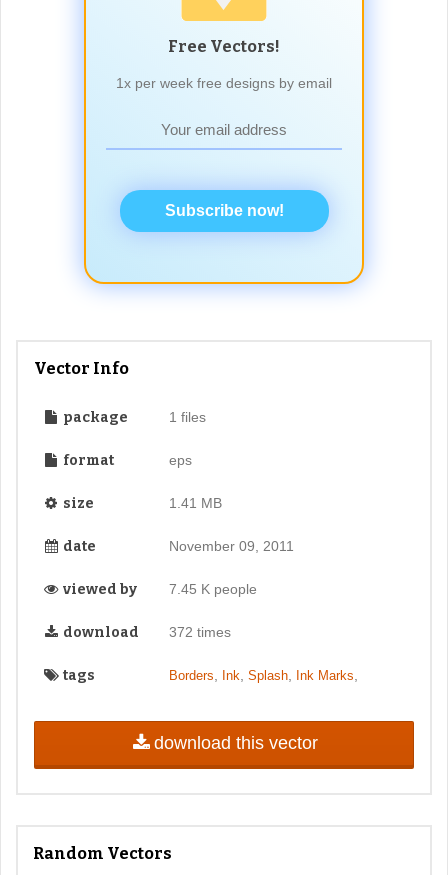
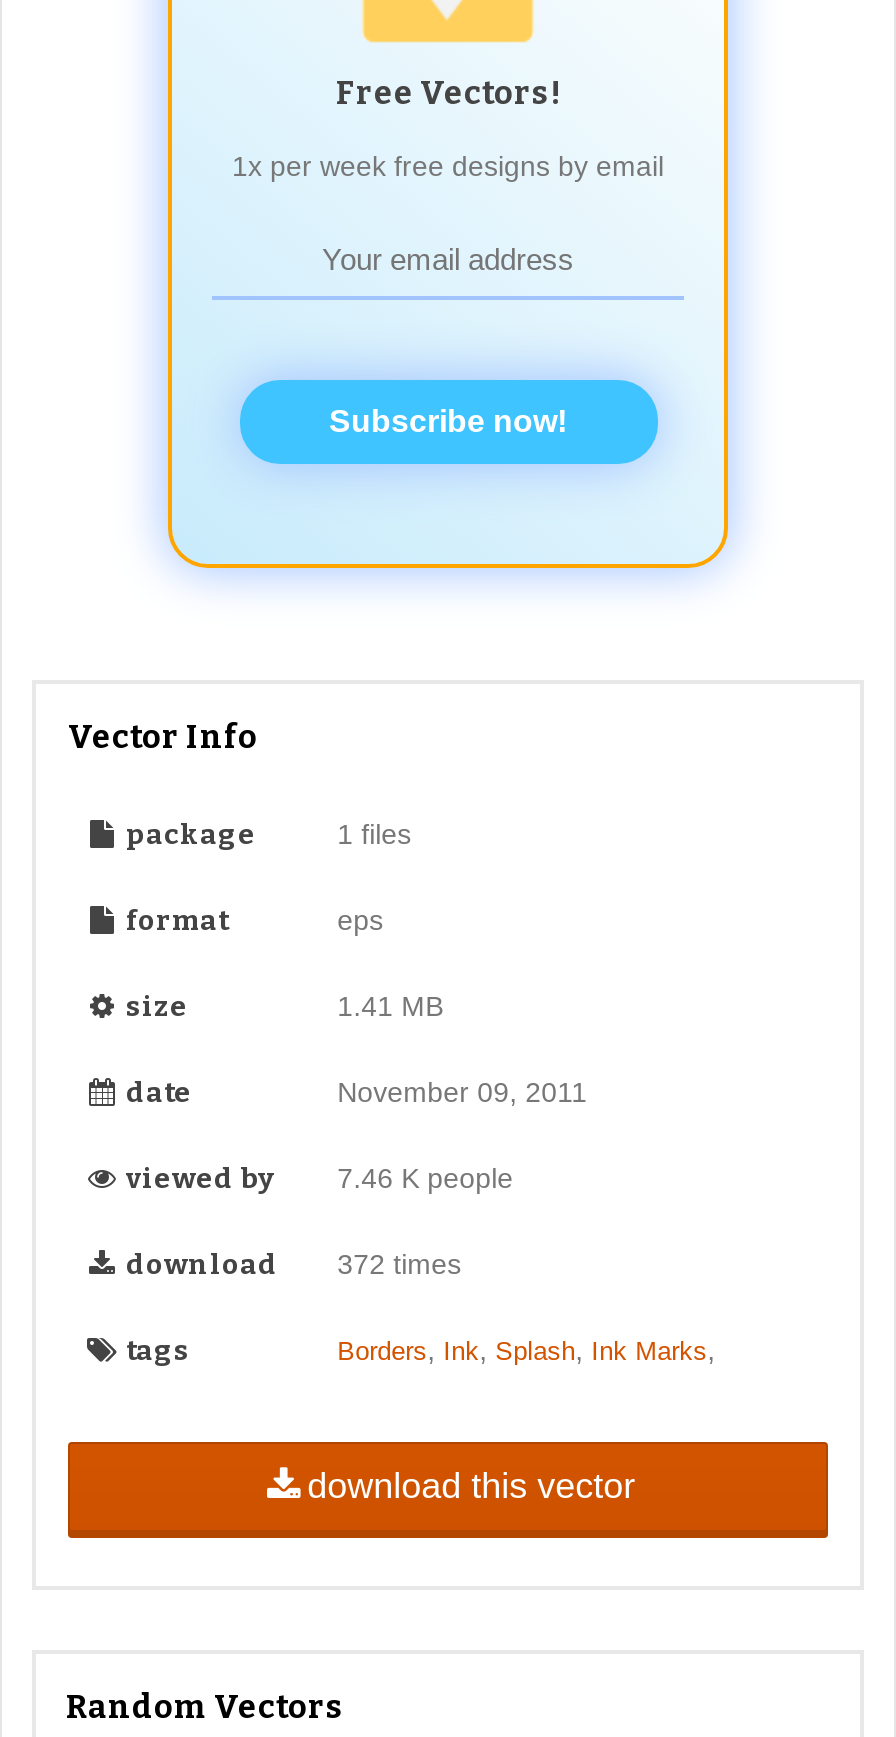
[60,581,257,598] viewed by 7.45 K people -> [120,1162,513,1196] viewed by 7.46 K people

